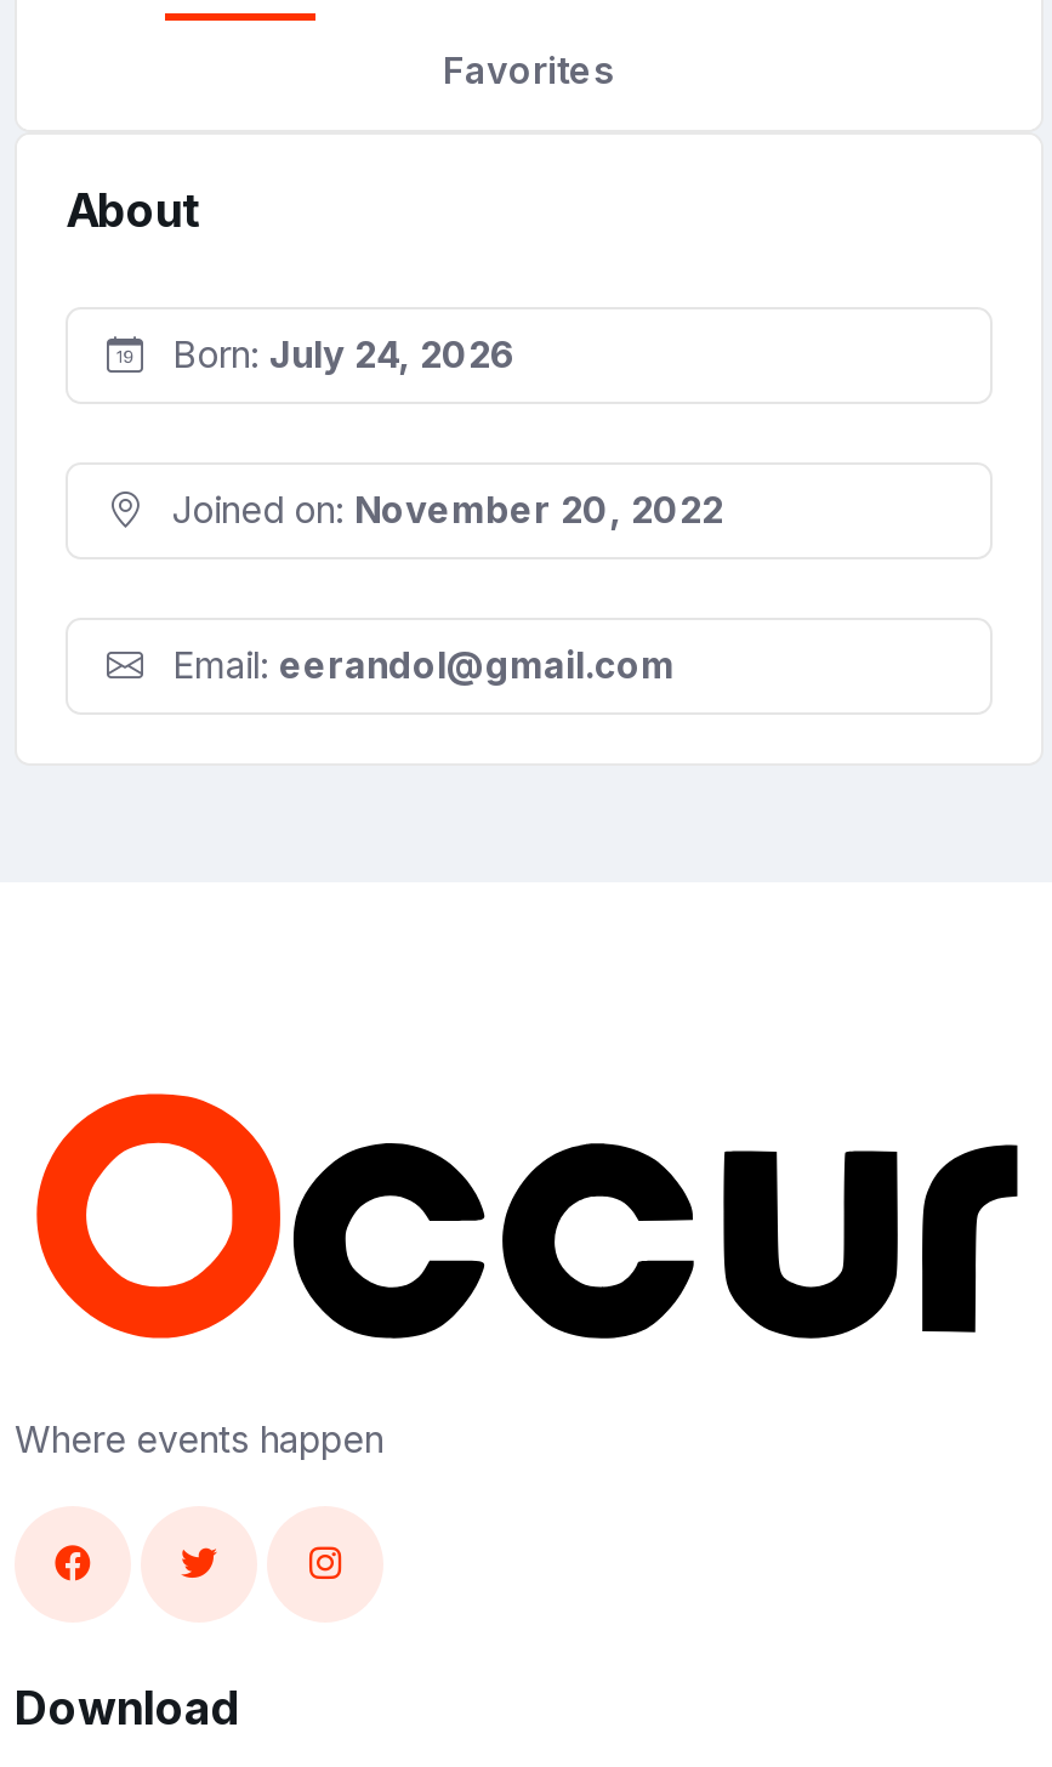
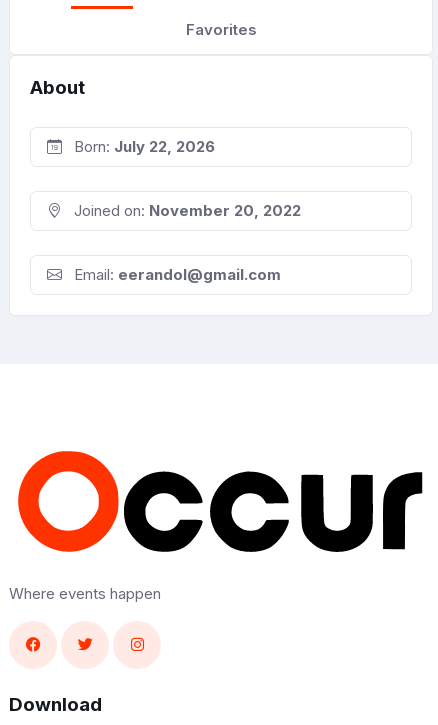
[163,331,514,377] Born: July 24, 2026 -> [70,137,215,156] Born: July 22, 2026

